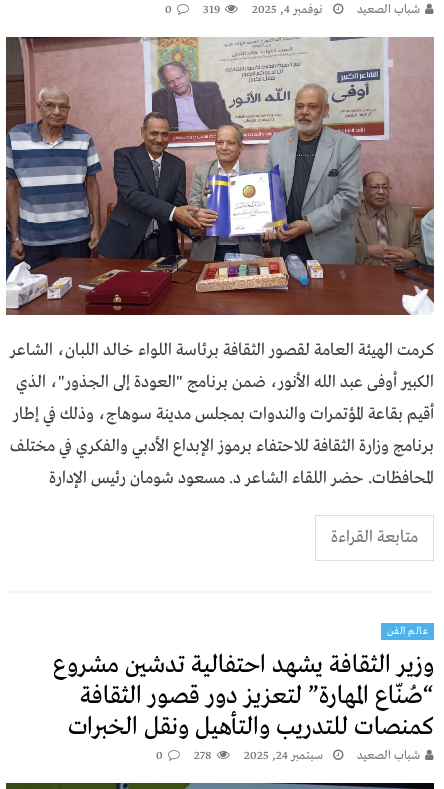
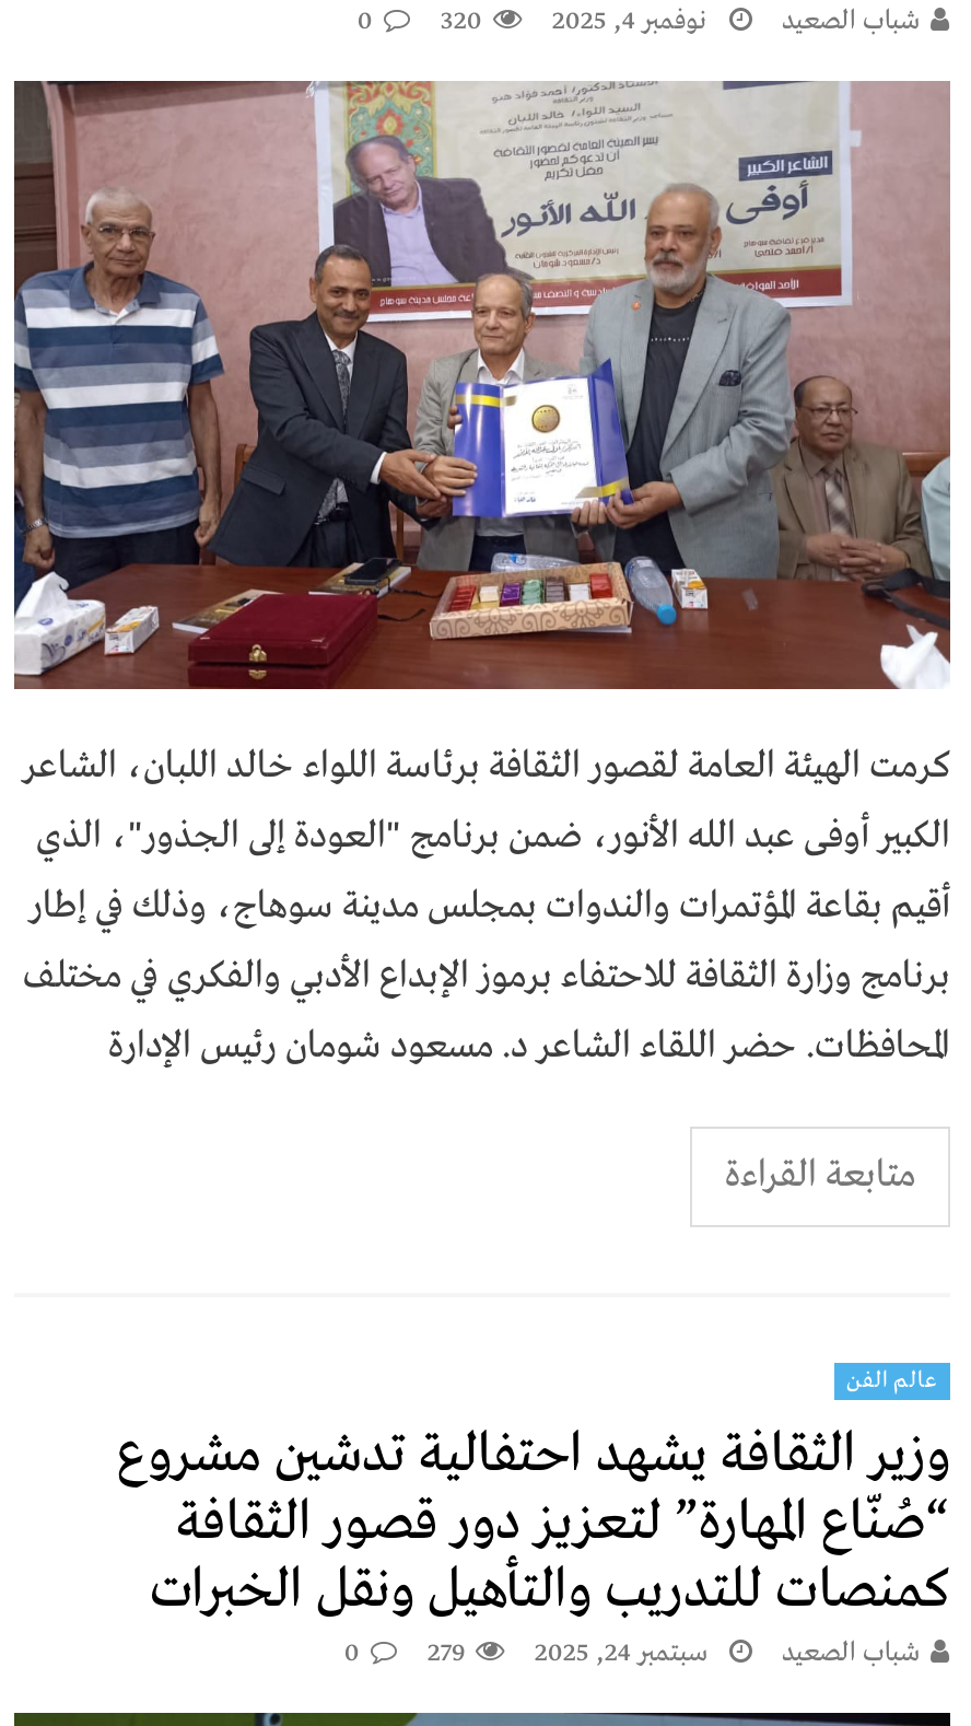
[165,2,220,18] 0 319 -> [358,5,482,40] 0 320
[156,748,212,764] 0 278 -> [344,1636,465,1671] 0 279

